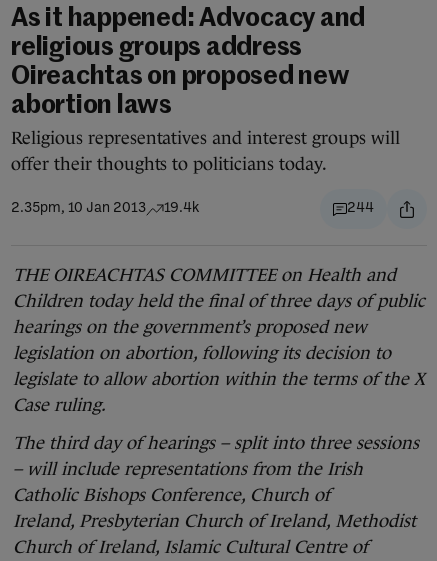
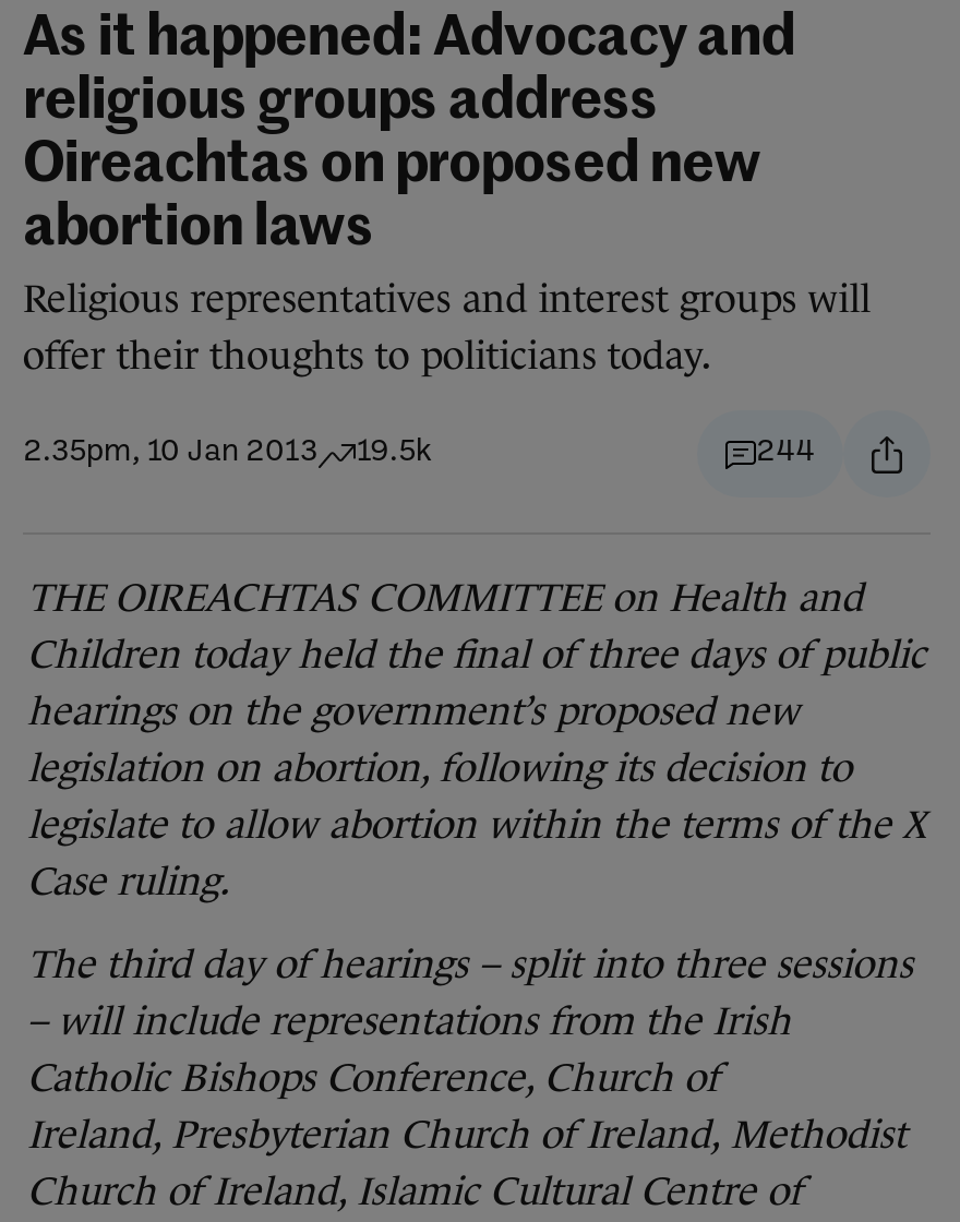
[11,201,199,216] 2.35pm, 10 Jan 2013 19.4k -> [23,436,431,469] 2.35pm, 10 Jan 2013 19.5k

